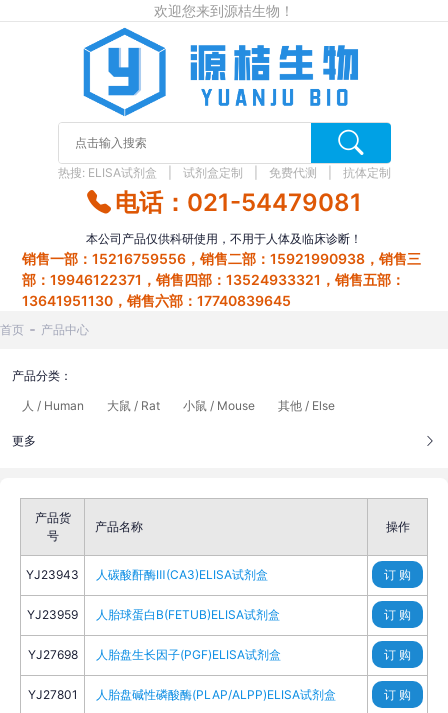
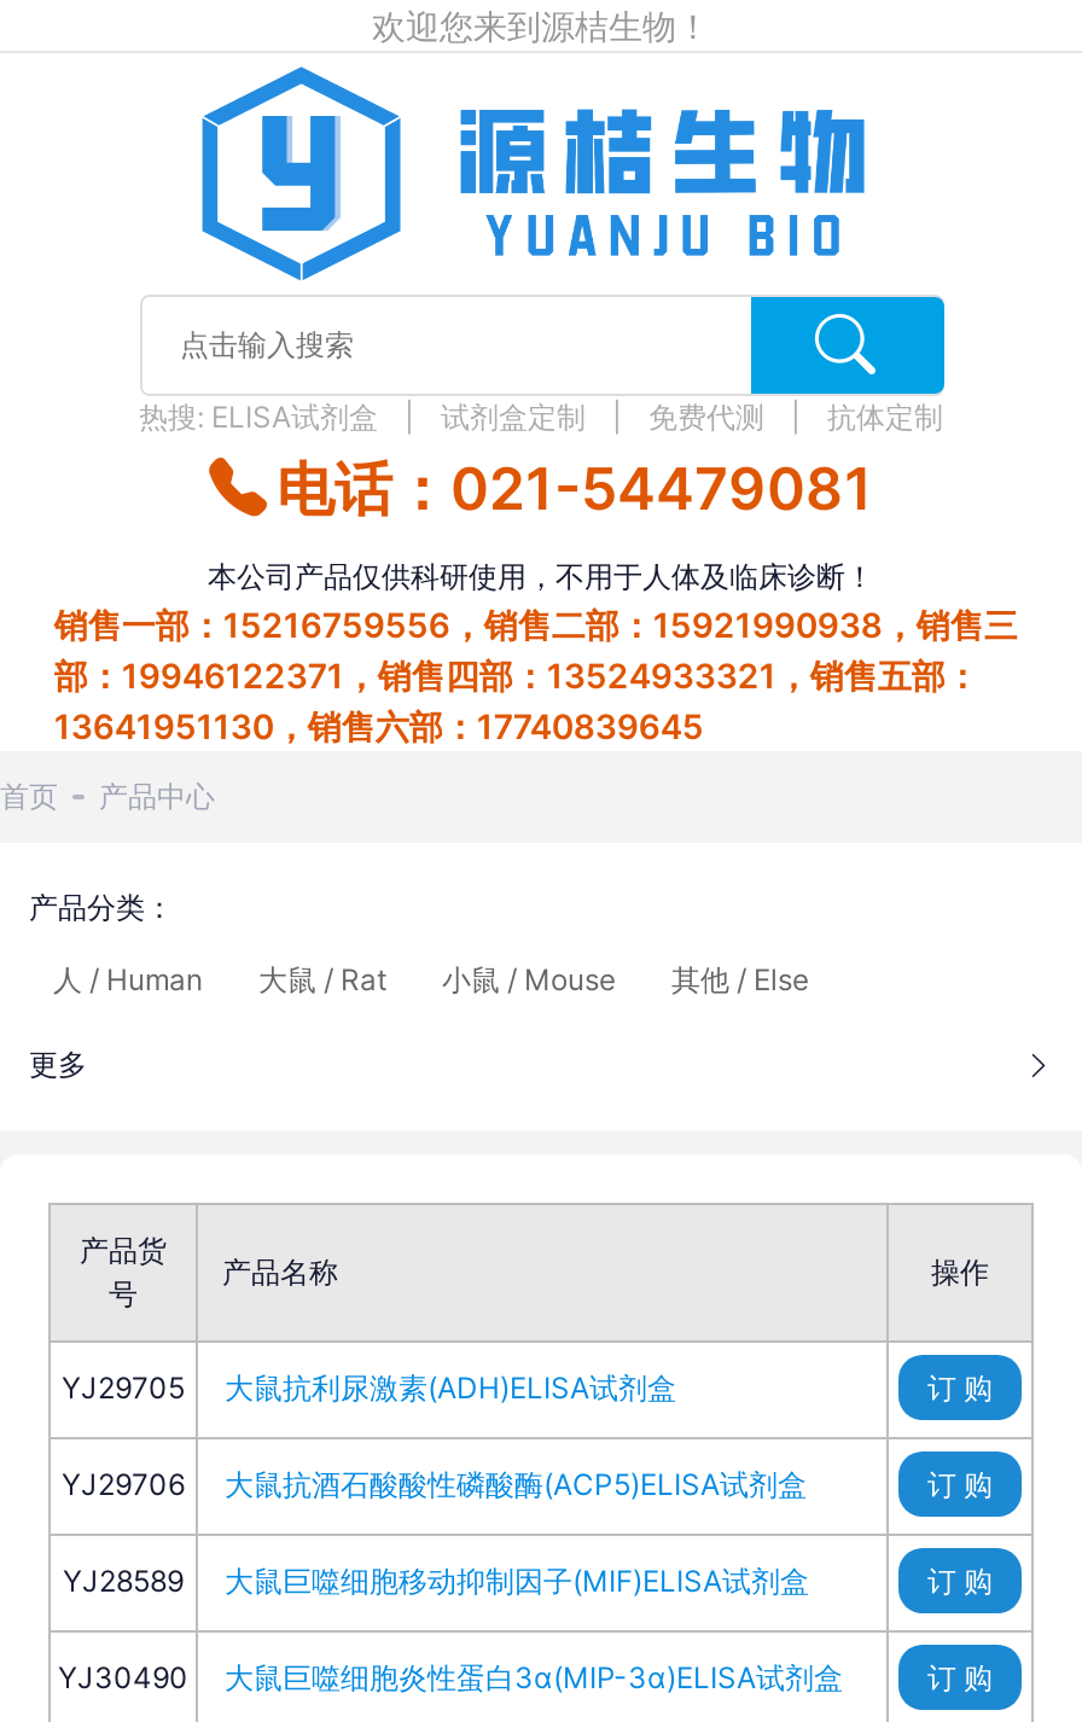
[26,567,268,582] YJ23943 | 人碳酸酐酶Ⅲ(CA3)ELISA试剂盒 -> [62,1369,676,1406] YJ29705 | 大鼠抗利尿激素(ADH)ELISA试剂盒
[27,607,280,622] YJ23959 | 人胎球蛋白B(FETUB)ELISA试剂盒 -> [62,1466,807,1502] YJ29706 | 大鼠抗酒石酸酸性磷酸酶(ACP5)ELISA试剂盒
[27,647,281,662] YJ27698 | 人胎盘生长因子(PGF)ELISA试剂盒 -> [63,1563,809,1599] YJ28589 | 大鼠巨噬细胞移动抑制因子(MIF)ELISA试剂盒
[27,687,336,702] YJ27801 | 人胎盘碱性磷酸酶(PLAP/ALPP)ELISA试剂盒 -> [58,1659,843,1695] YJ30490 | 大鼠巨噬细胞炎性蛋白3α(MIP-3α)ELISA试剂盒

